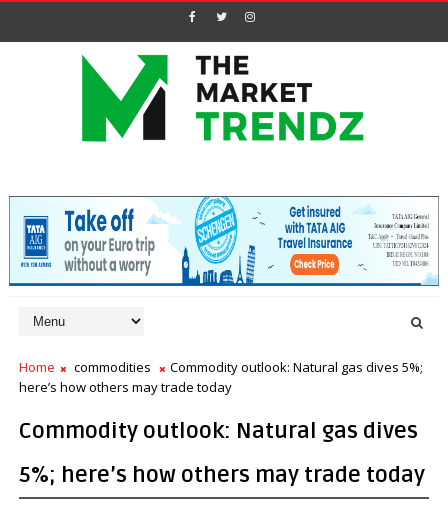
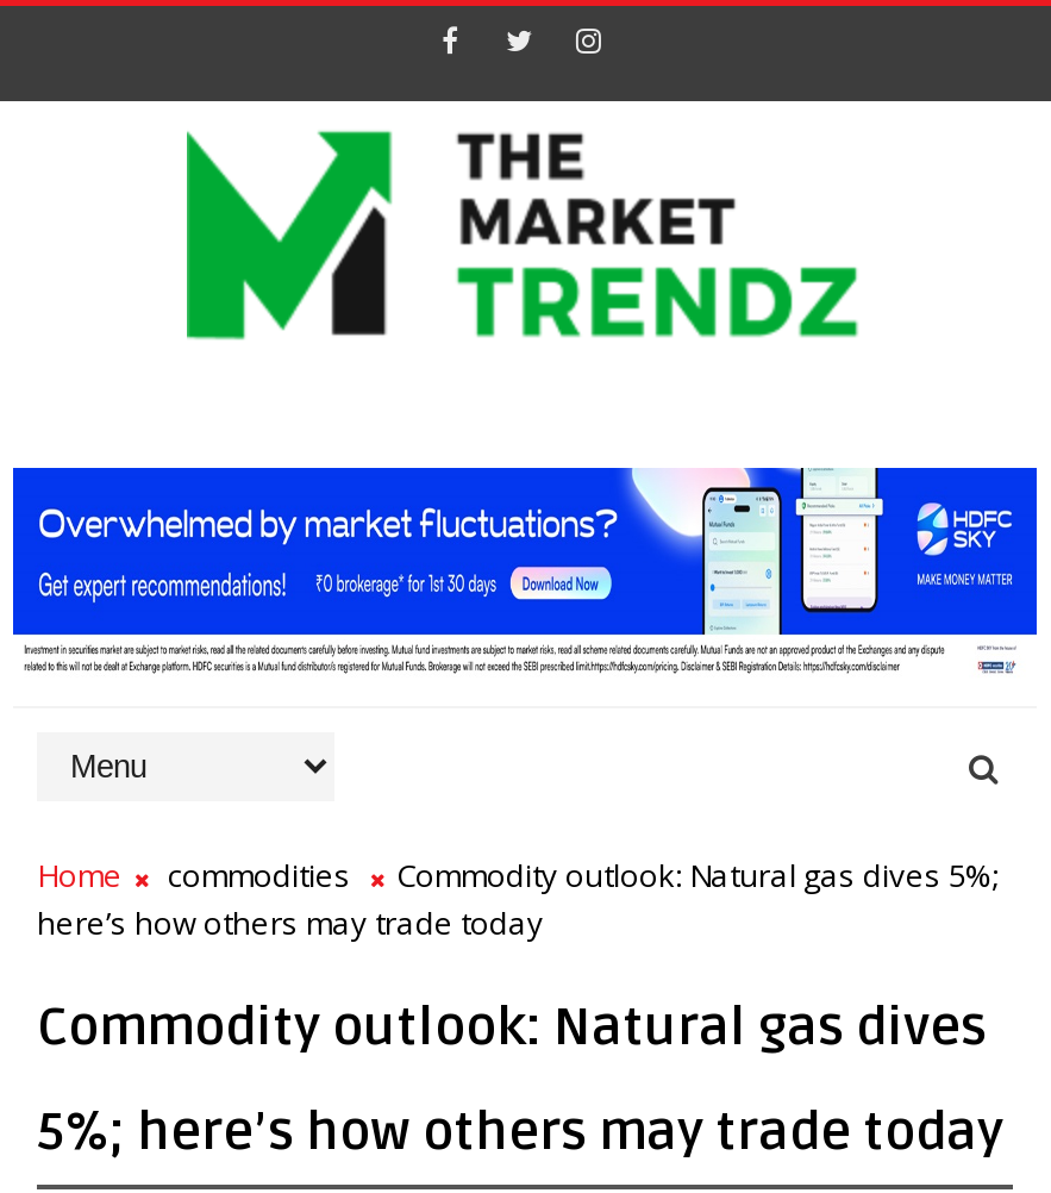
[8,195,440,287] [image] -> [11,466,1039,682] [image]

